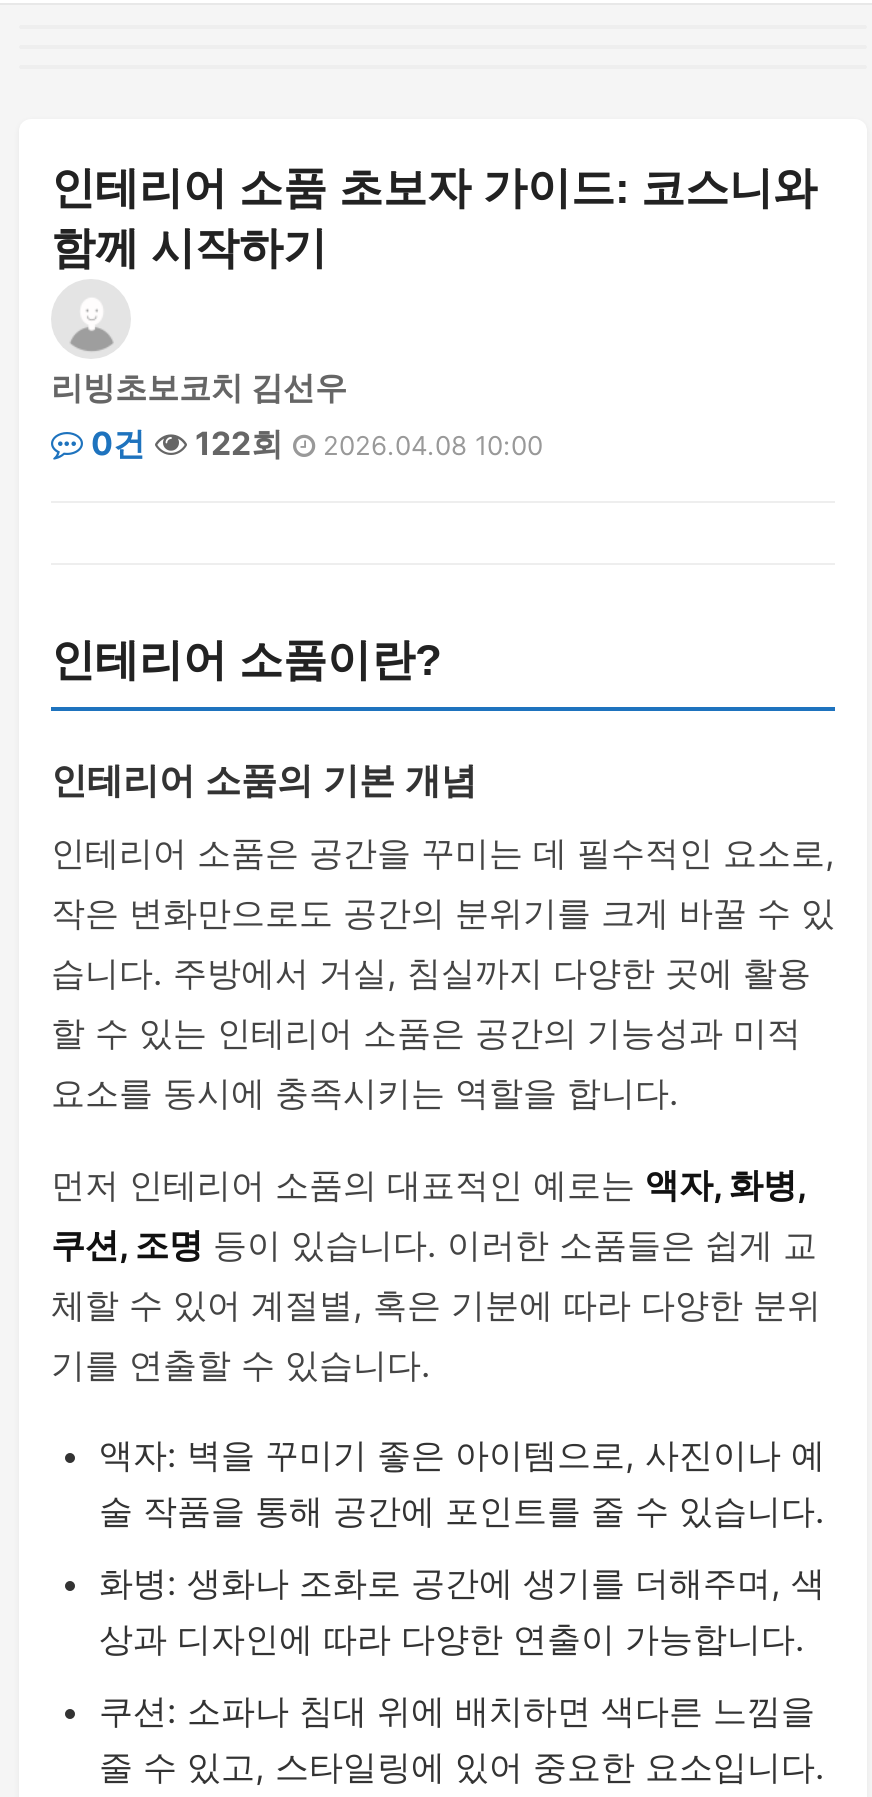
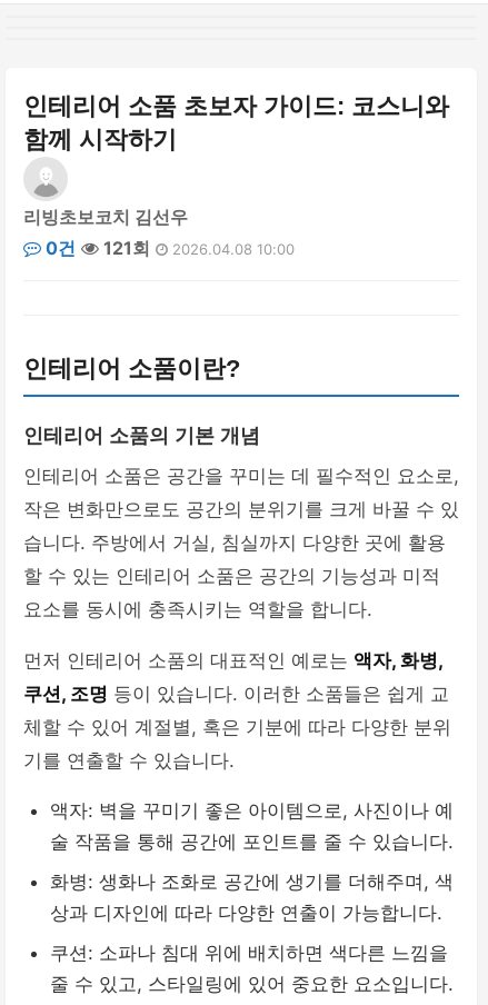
[83,423,543,463] 0건 122회 2026.04.08 10:00 -> [41,237,295,259] 0건 121회 2026.04.08 10:00

